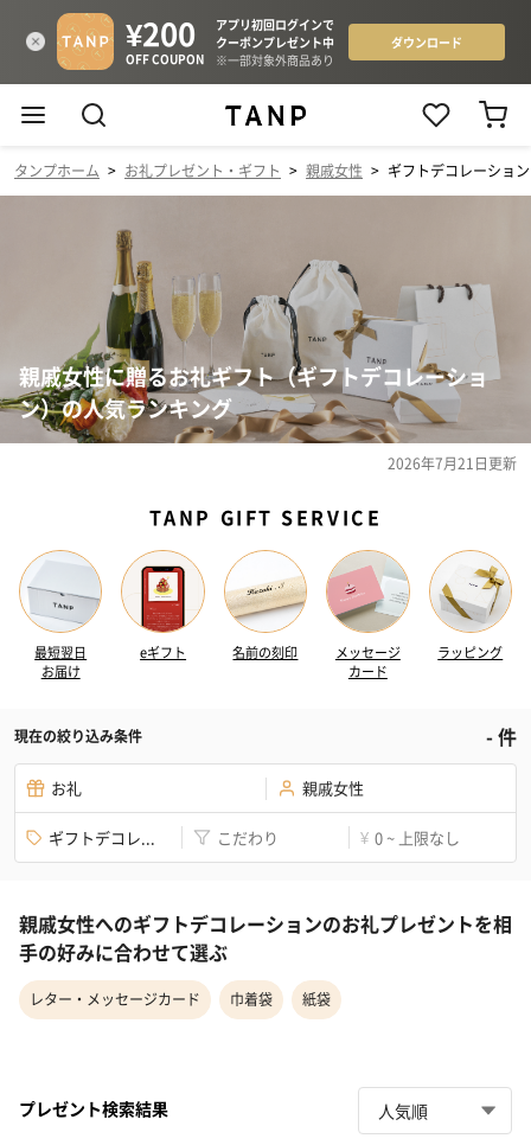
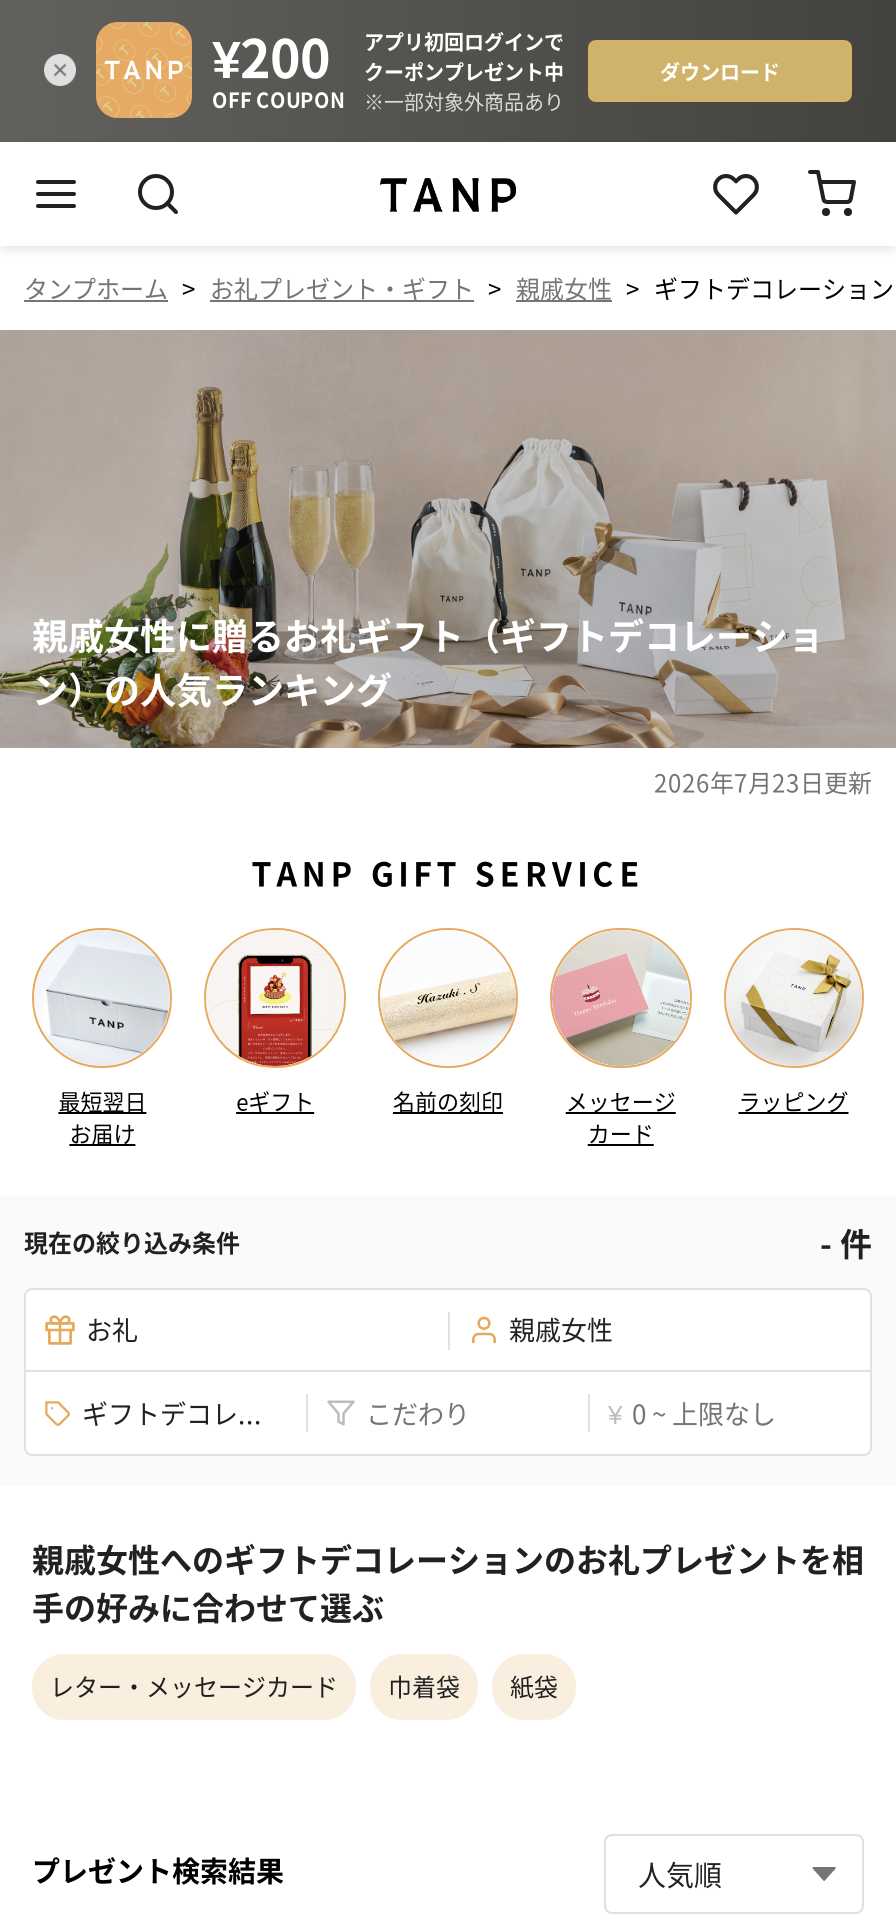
[388,453,517,473] 2026年7月21日更新 -> [654,764,872,798] 2026年7月23日更新

